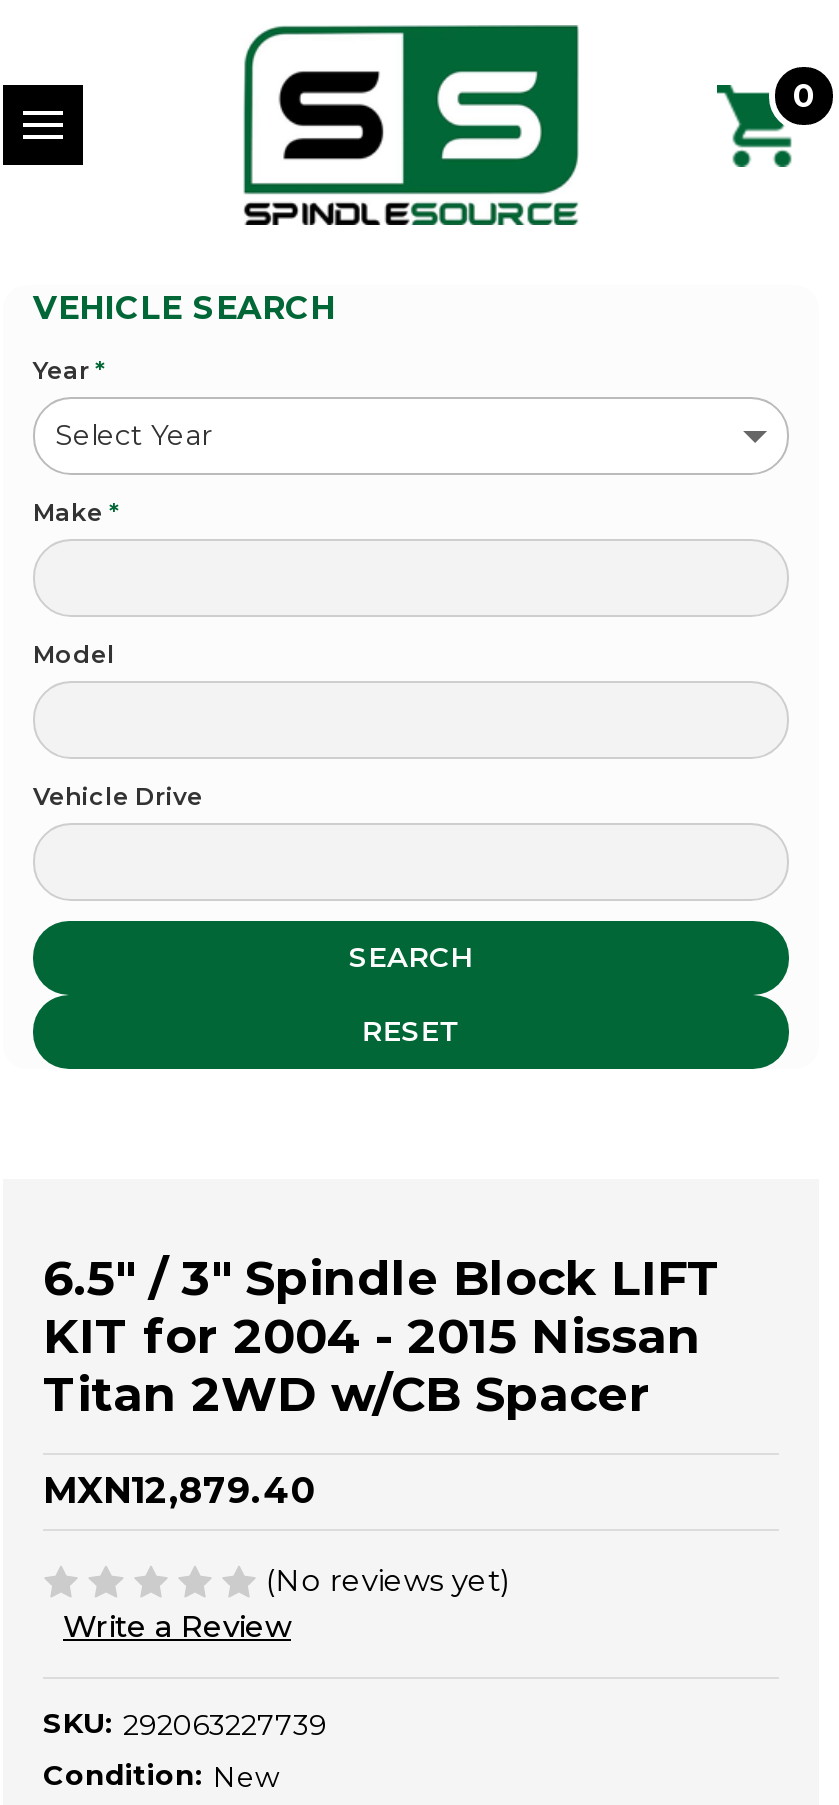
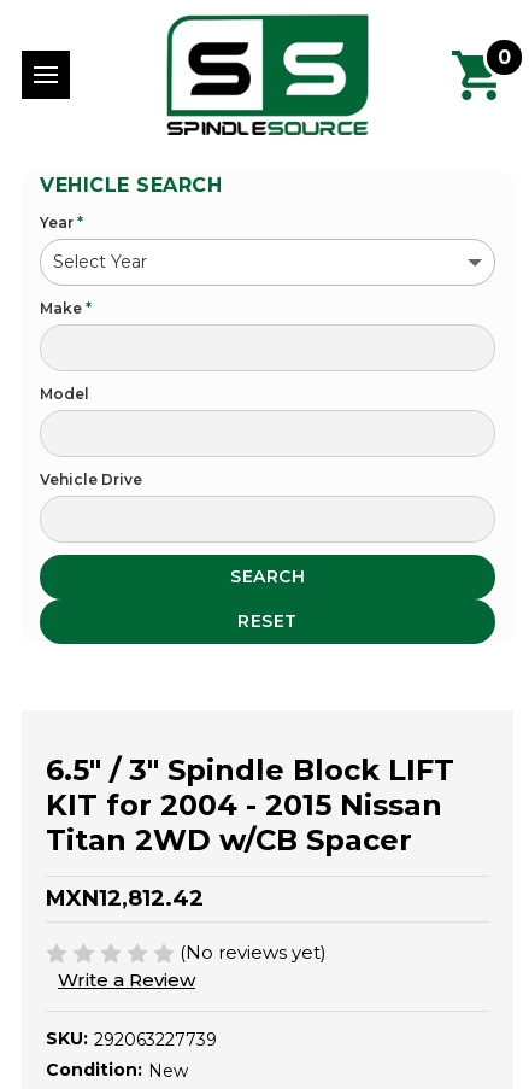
[43,1469,317,1513] MXN12,879.40 -> [46,885,204,912] MXN12,812.42

